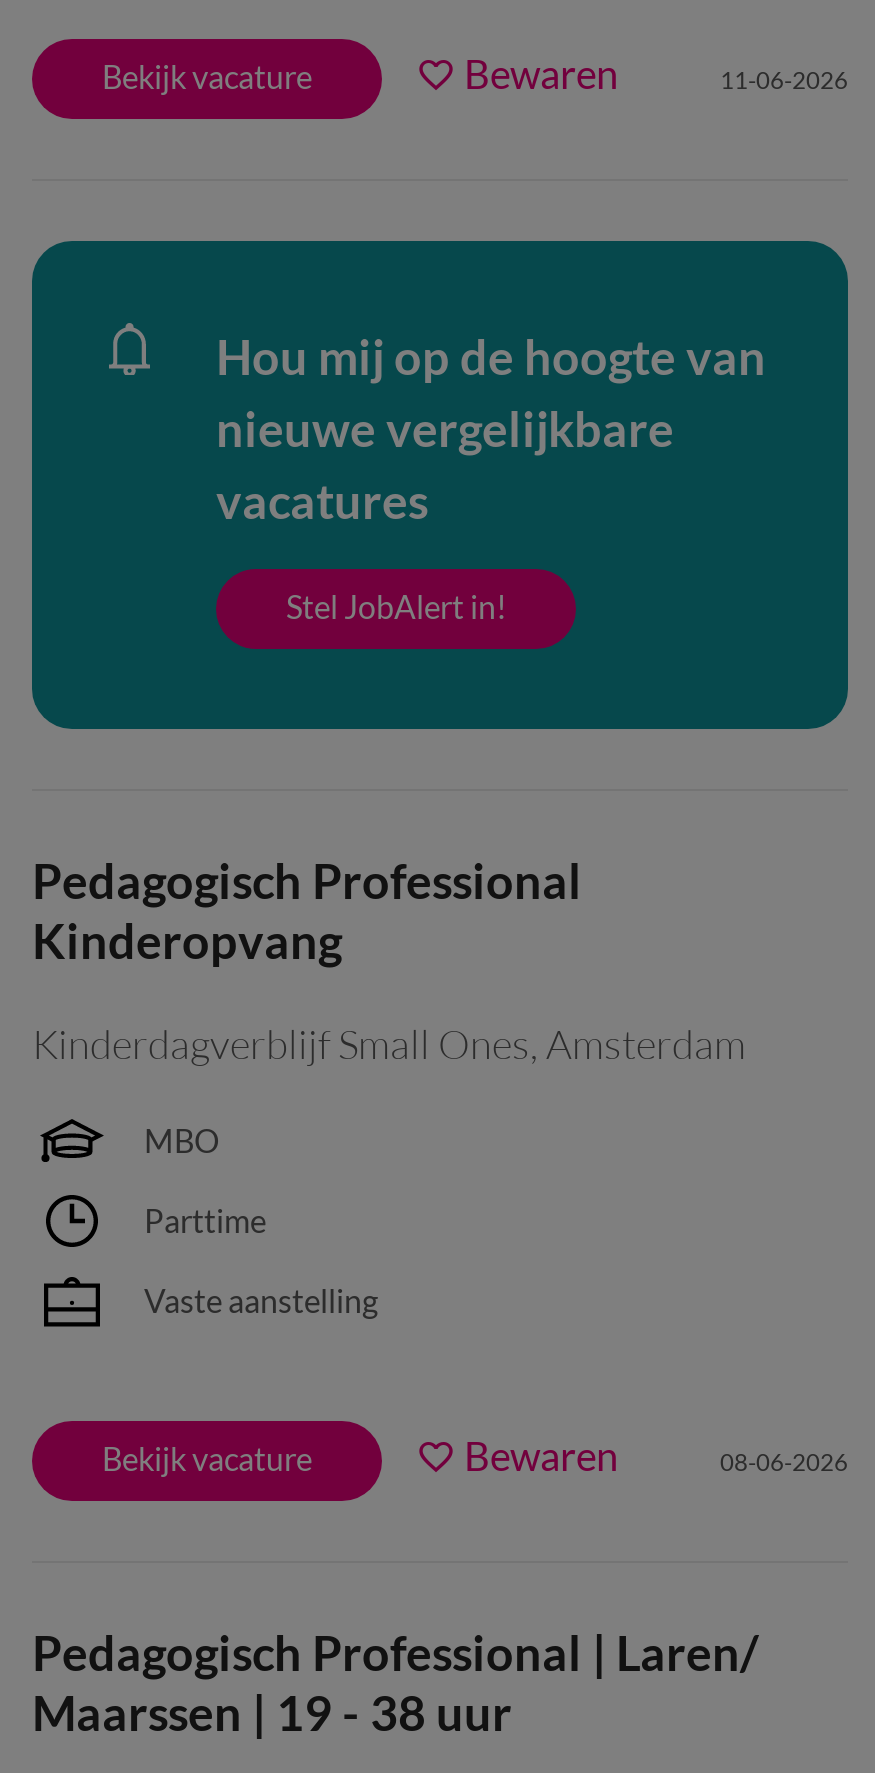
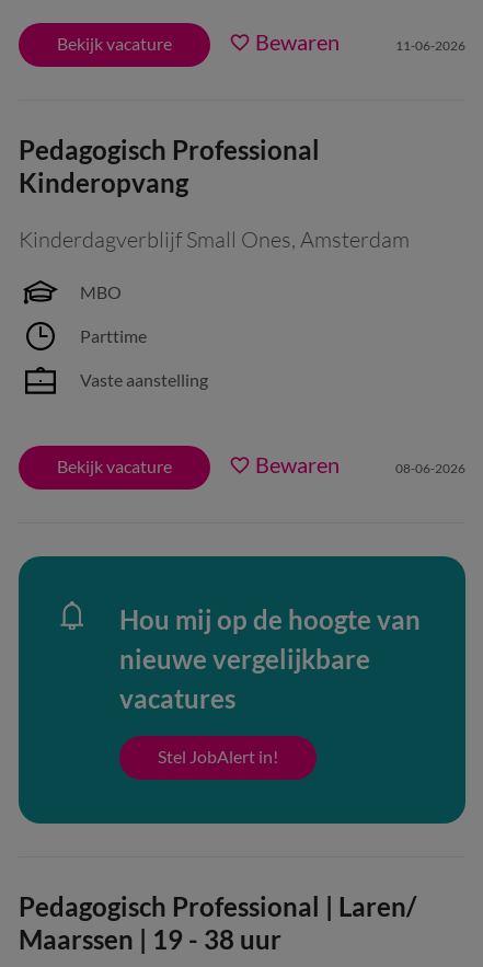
moved [30,239,850,731] -> [18,555,467,825]: [image] | Hou mij op de hoogte van | nieuwe vergelijkbare | vacatures | Stel JobAlert in!
moved [32,851,848,1479] -> [19,134,465,477]: Pedagogisch Professional | Kinderopvang | Kinderdagverblijf Small Ones, Amsterdam | ... | Bewaren | 08-06-2026

